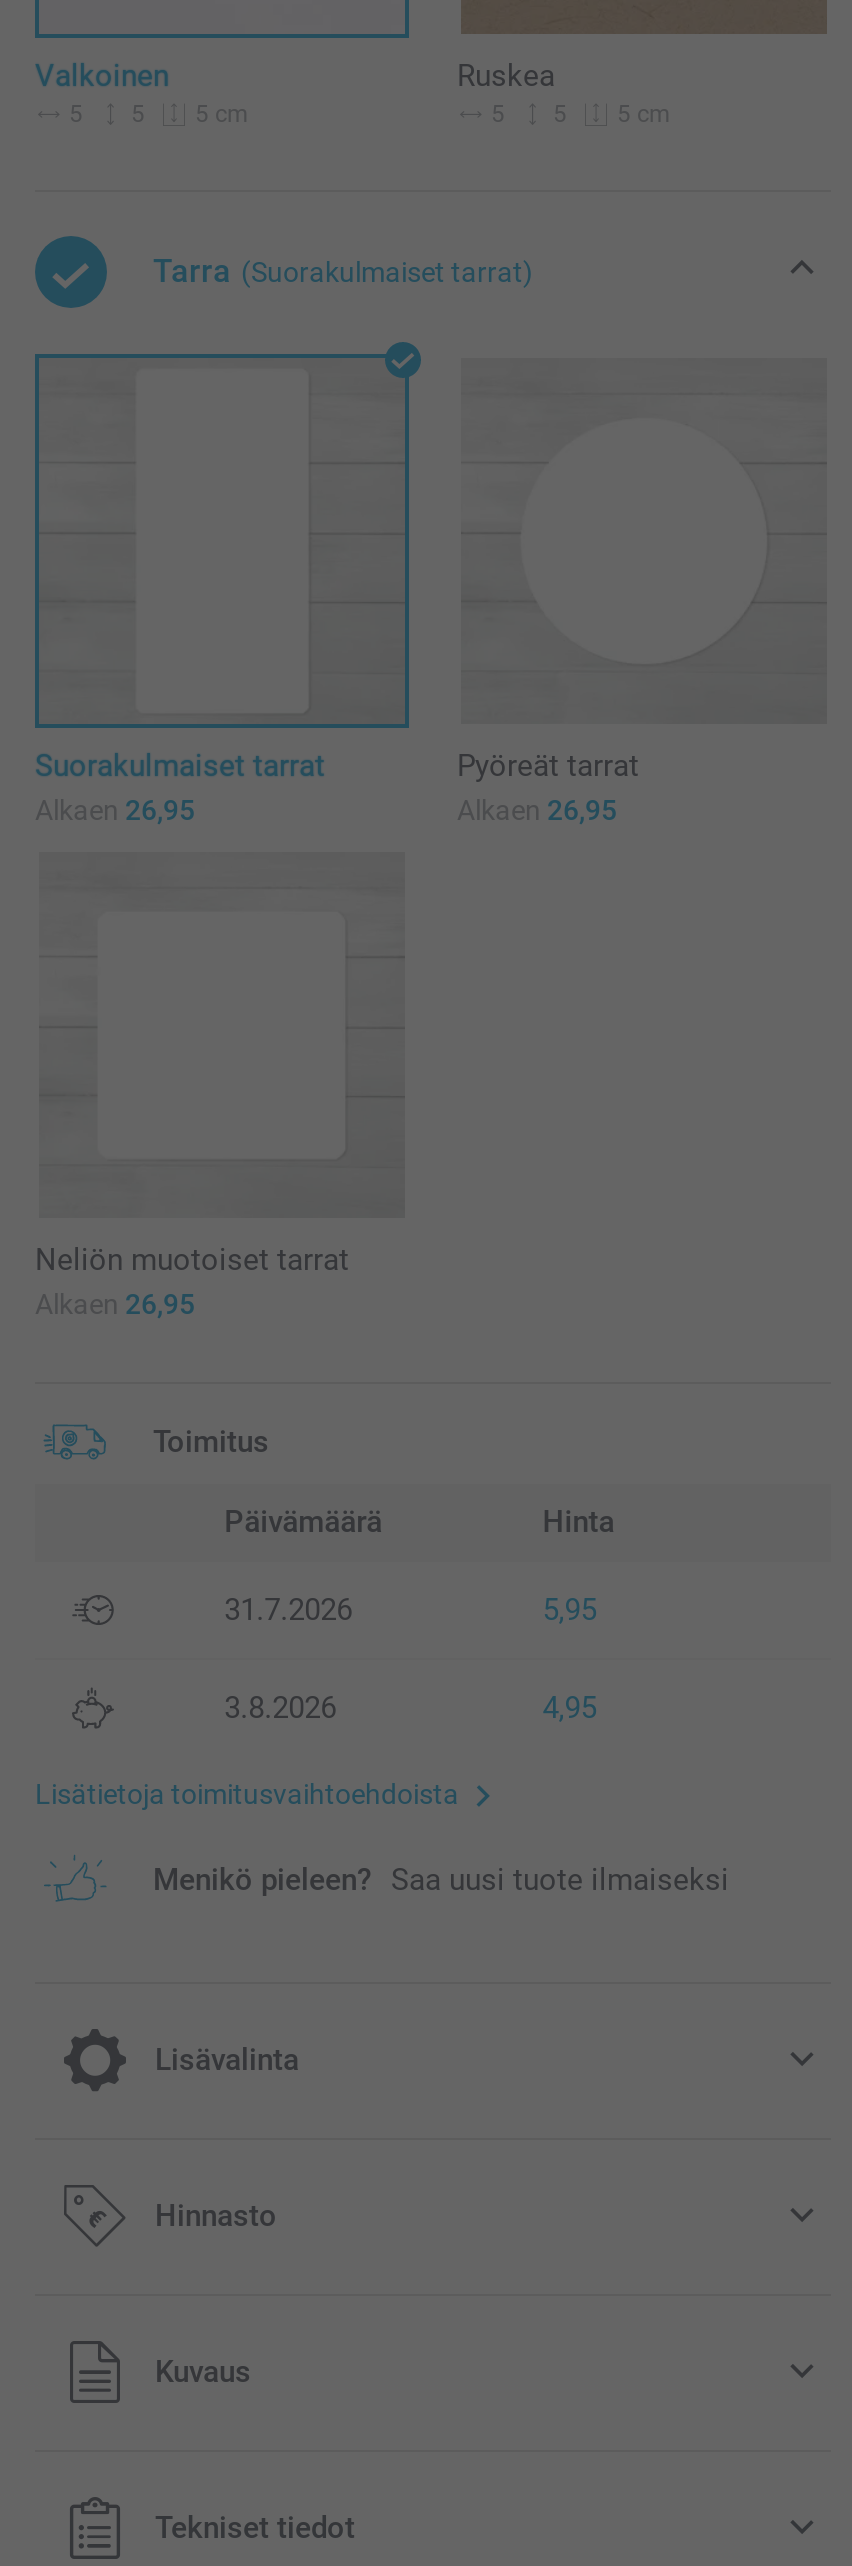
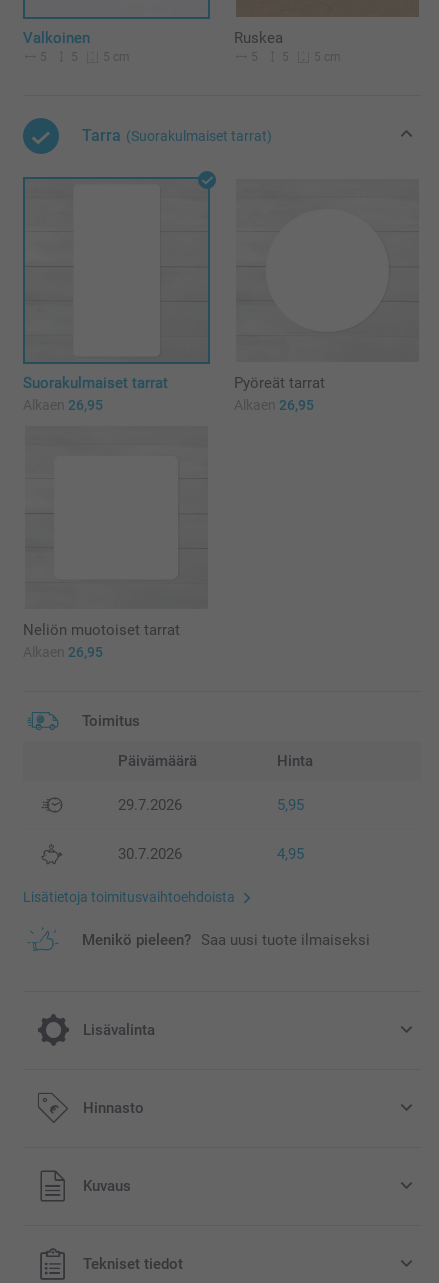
[224,1593,352,1629] 31.7.2026 -> [118,796,182,814] 29.7.2026
[224,1691,336,1727] 3.8.2026 -> [118,845,182,863] 30.7.2026

